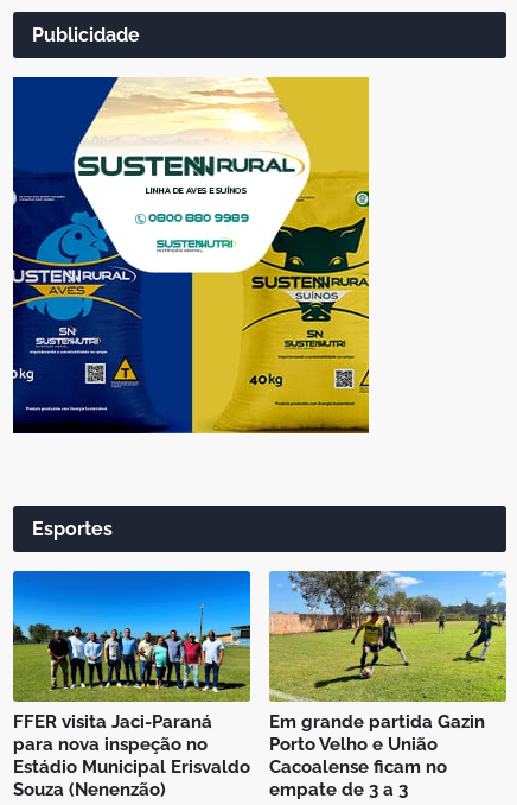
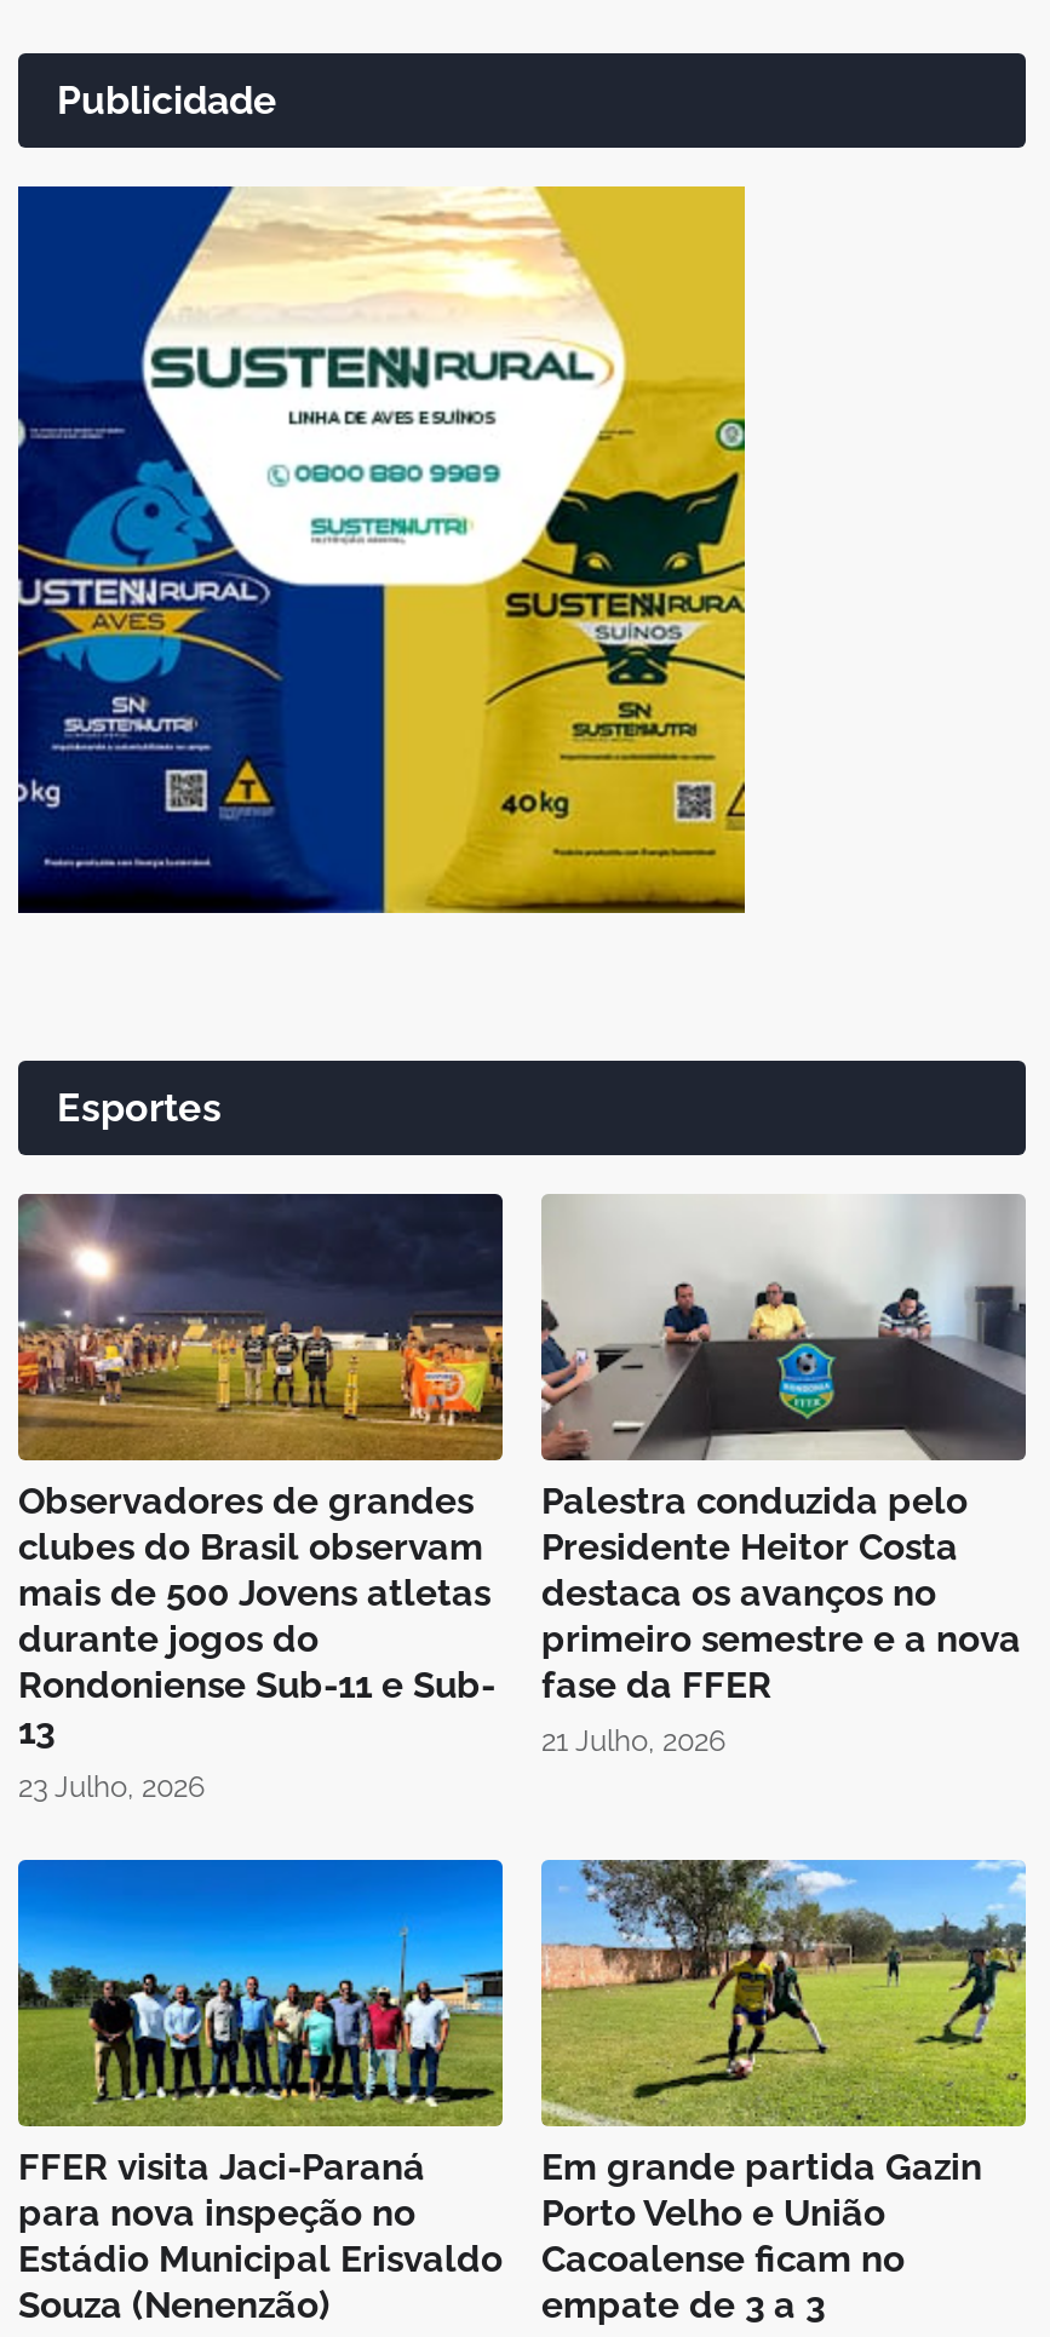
none -> [16,1192,505,1803] [image] | Observadores de grandes | clubes do Brasil observam | mais de 500 Jovens atletas | durante jogos do | Rondoniense Sub-11 e Sub- | 13 | 23 Julho, 2026
none -> [539,1194,1028,1757] [image] | Palestra conduzida pelo | Presidente Heitor Costa | destaca os avanços no | primeiro semestre e a nova | fase da FFER | 21 Julho, 2026

